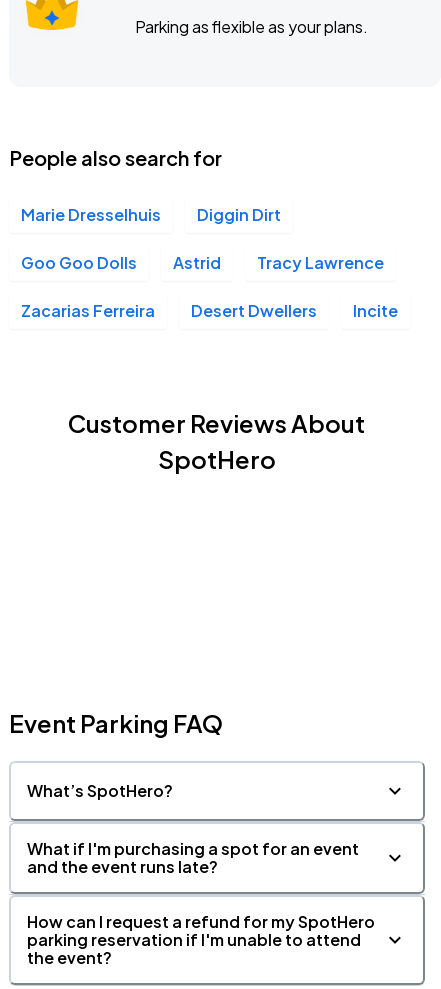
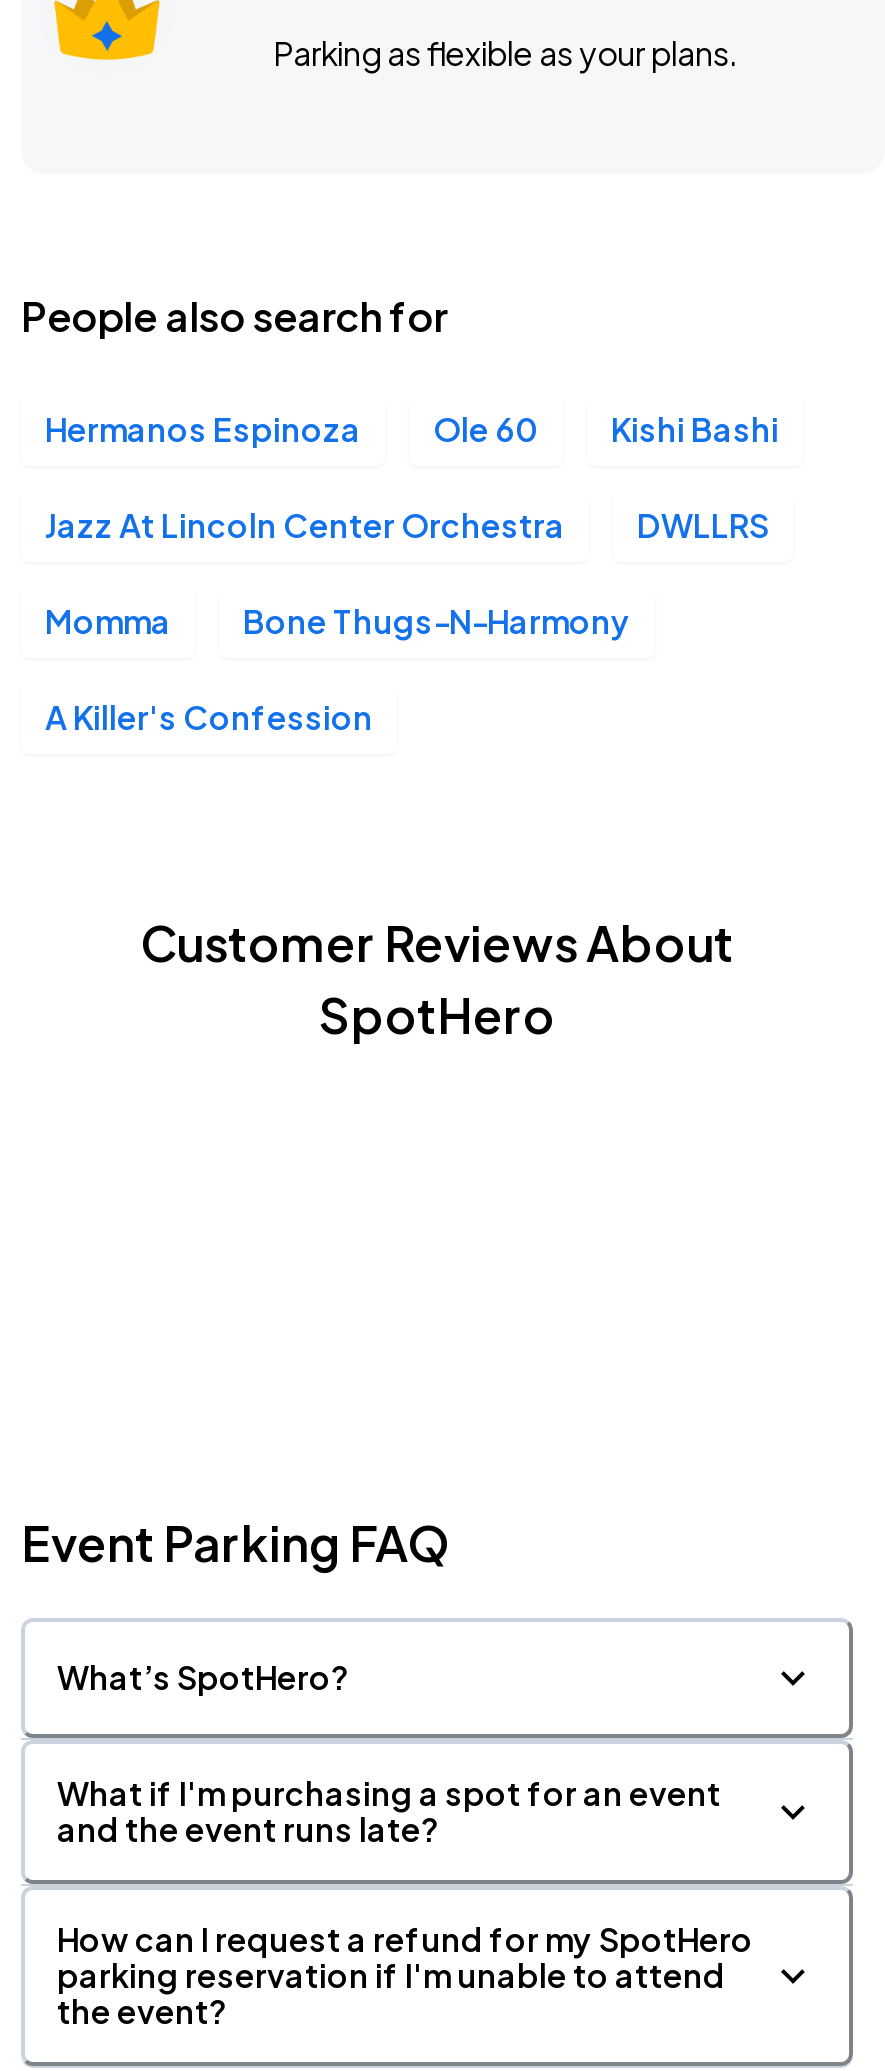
[21,204,398,321] Marie Dresselhuis | Diggin Dirt | Goo Goo Dolls | Astrid | Tracy Lawrence | Zacarias Ferreira | Desert Dwellers | Incite -> [45,408,779,738] Hermanos Espinoza | Ole 60 | Kishi Bashi | Jazz At Lincoln Center Orchestra | DWLLRS | Momma | Bone Thugs-N-Harmony | A Killer's Confession

